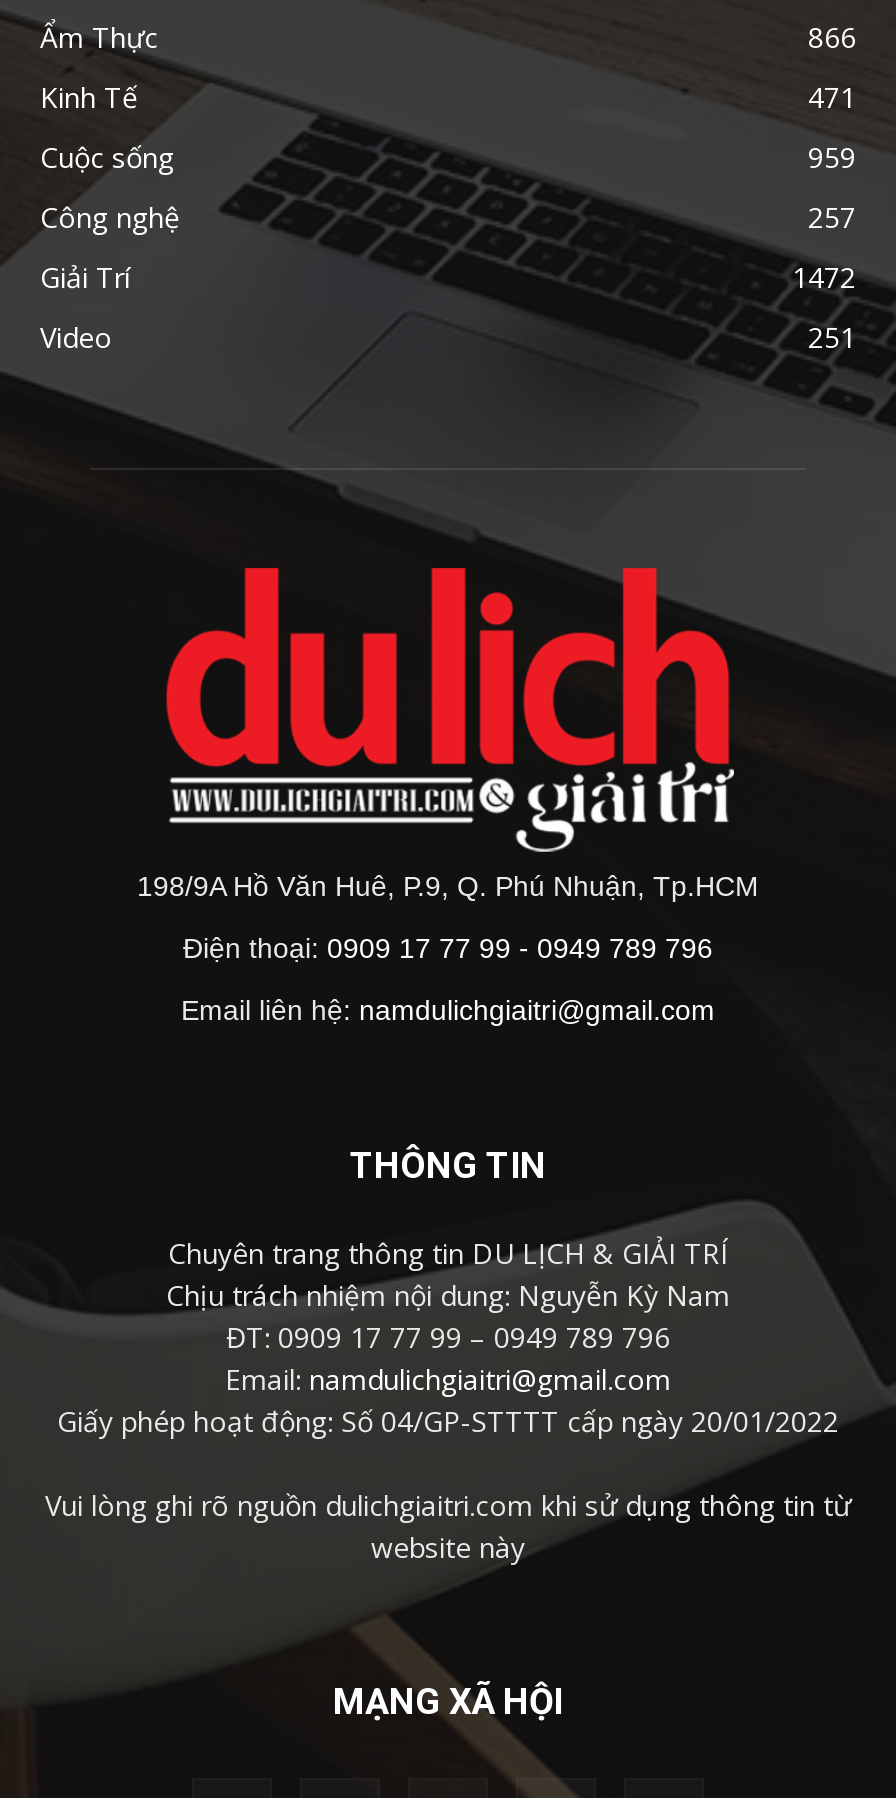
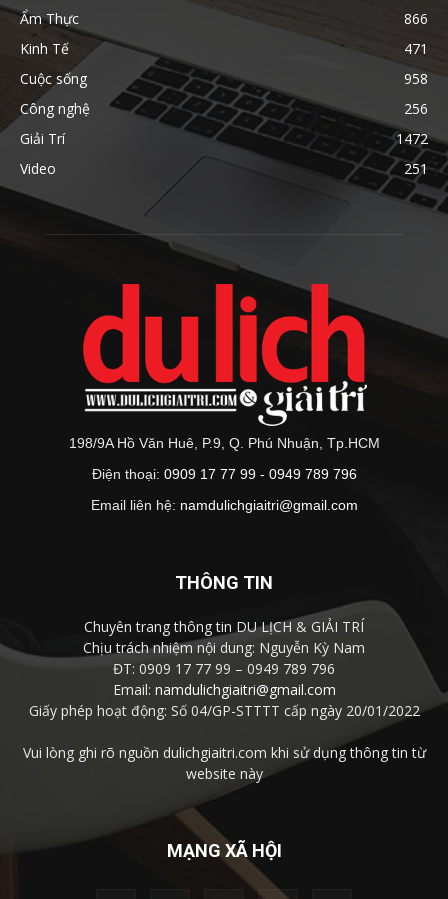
[808,139,856,177] 959 -> [404,69,428,88] 958
[808,199,856,237] 257 -> [404,99,428,118] 256

